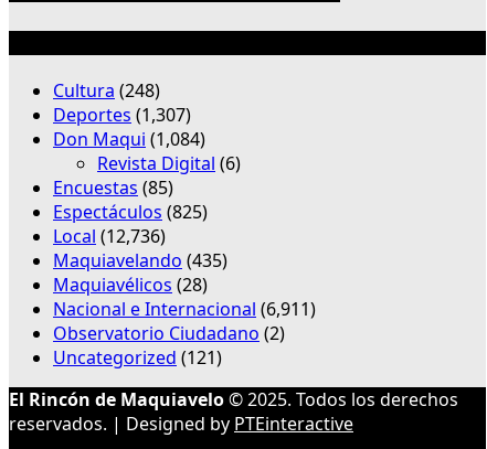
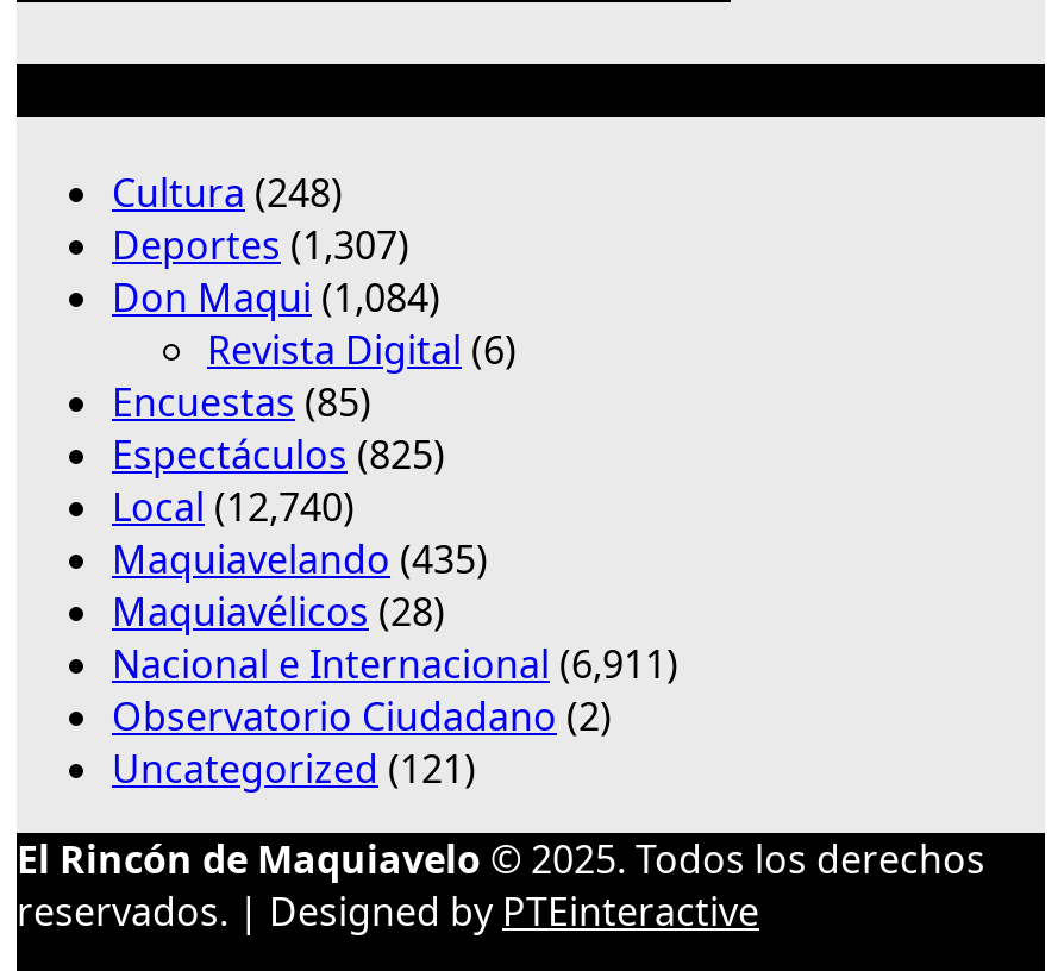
[53,224,166,248] Local (12,736) -> [112,481,355,533] Local (12,740)

